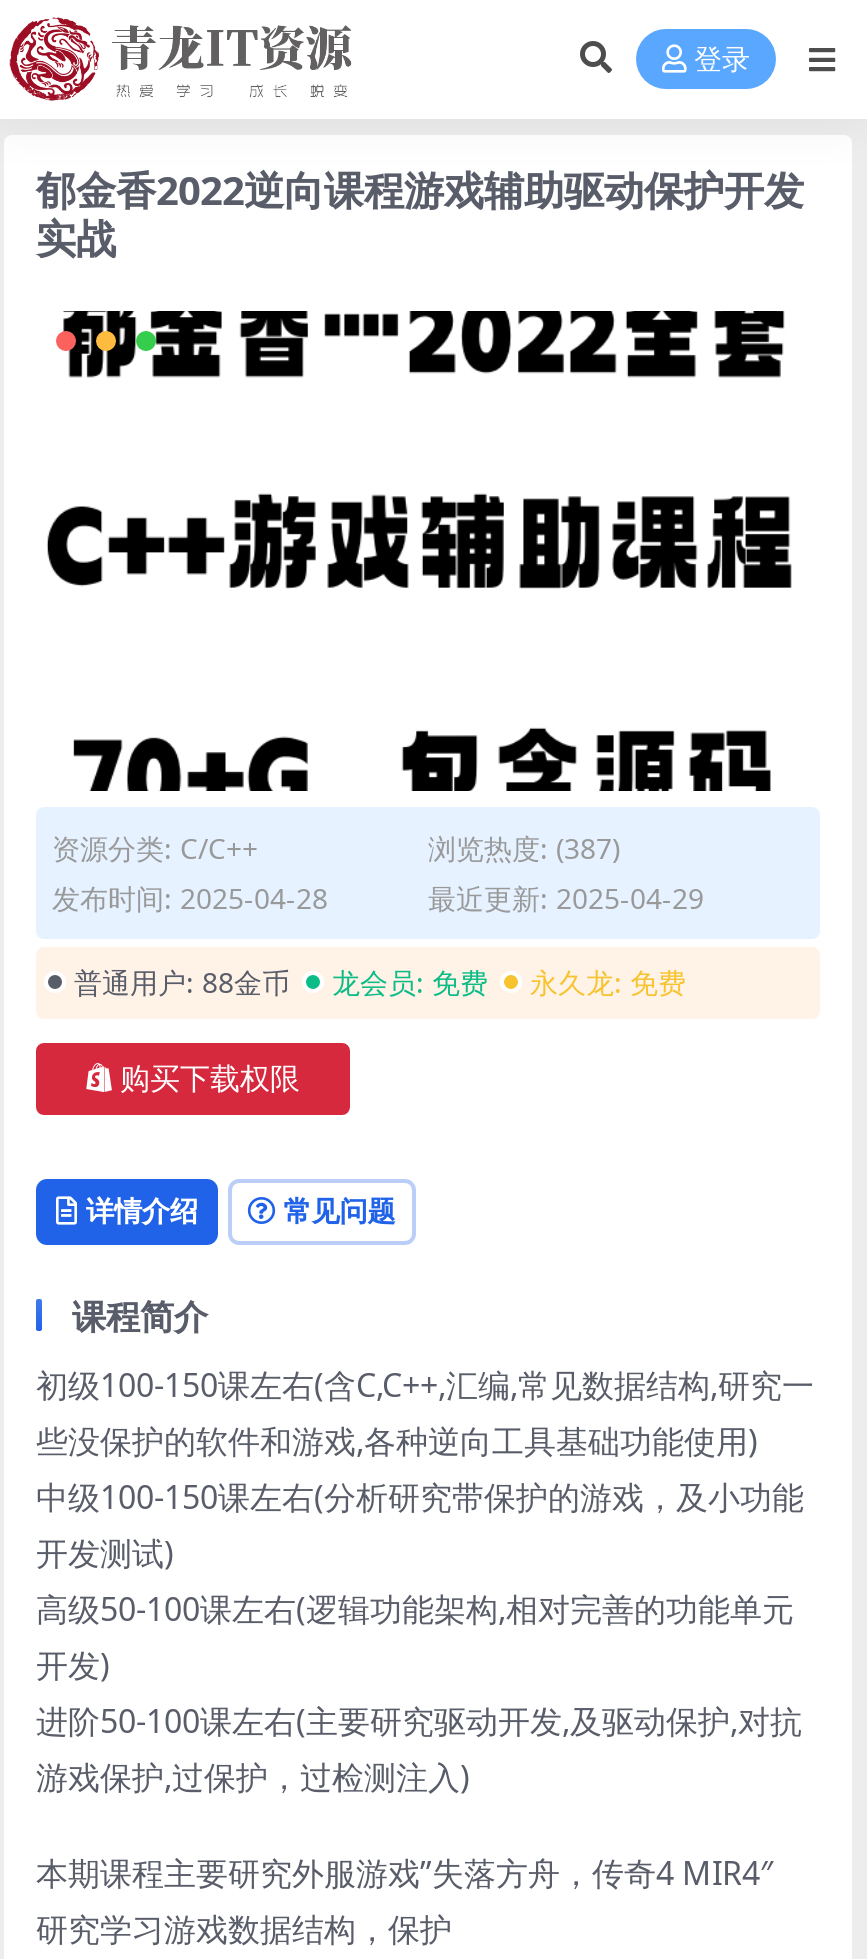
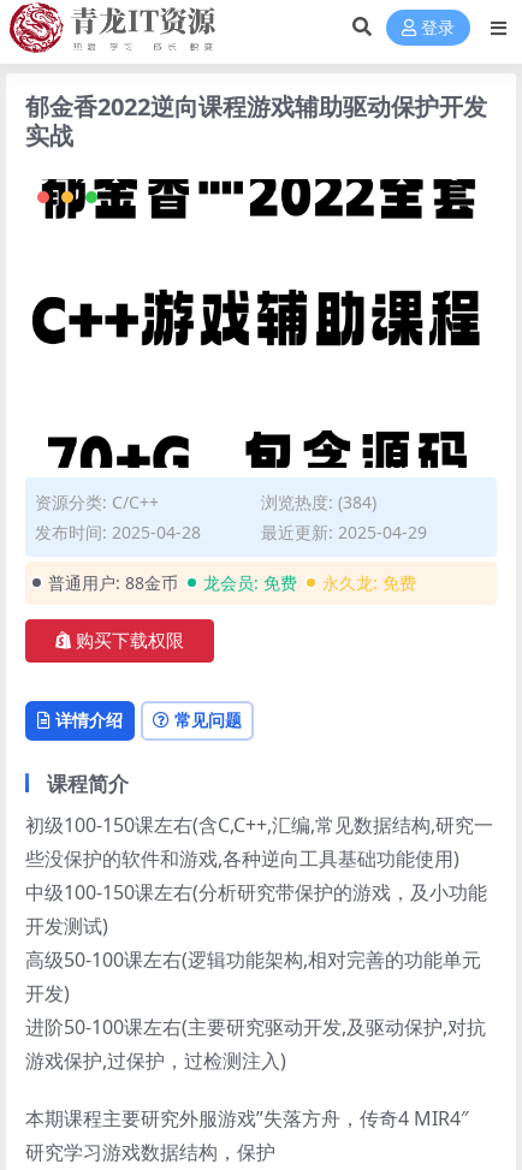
[428,829,620,867] 浏览热度: (387) -> [261,491,376,513] 浏览热度: (384)

